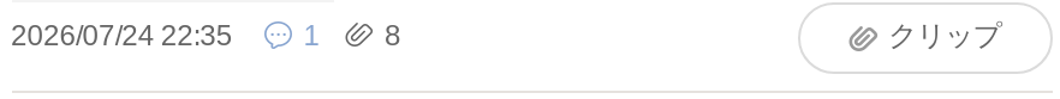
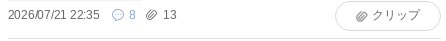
[11,19,320,53] 2026/07/24 22:35 | 1 -> [7,8,100,22] 2026/07/21 22:35
none -> [163,8,176,22] 13

